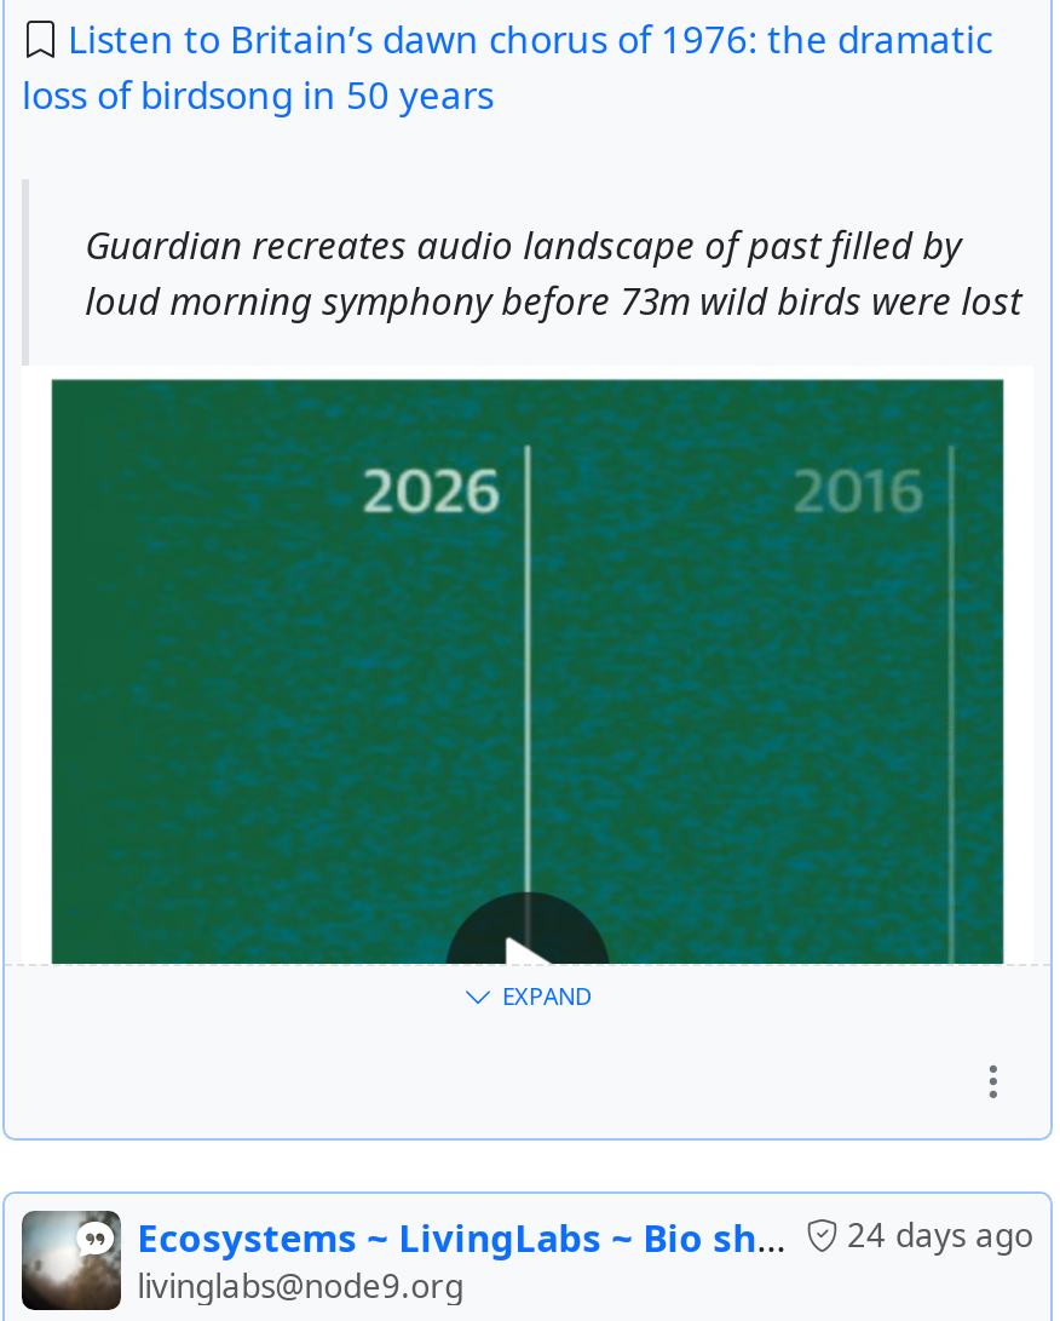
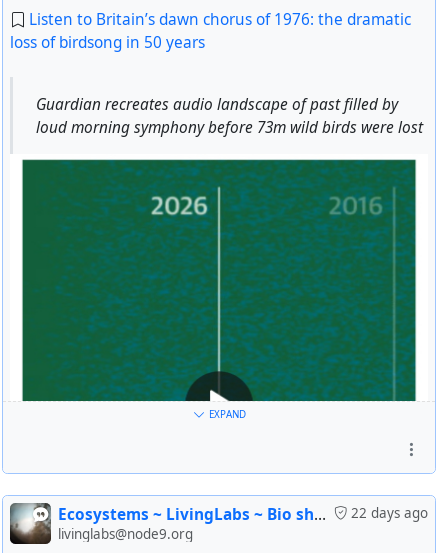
[847,1213,1033,1257] 24 days ago -> [351,504,428,522] 22 days ago

